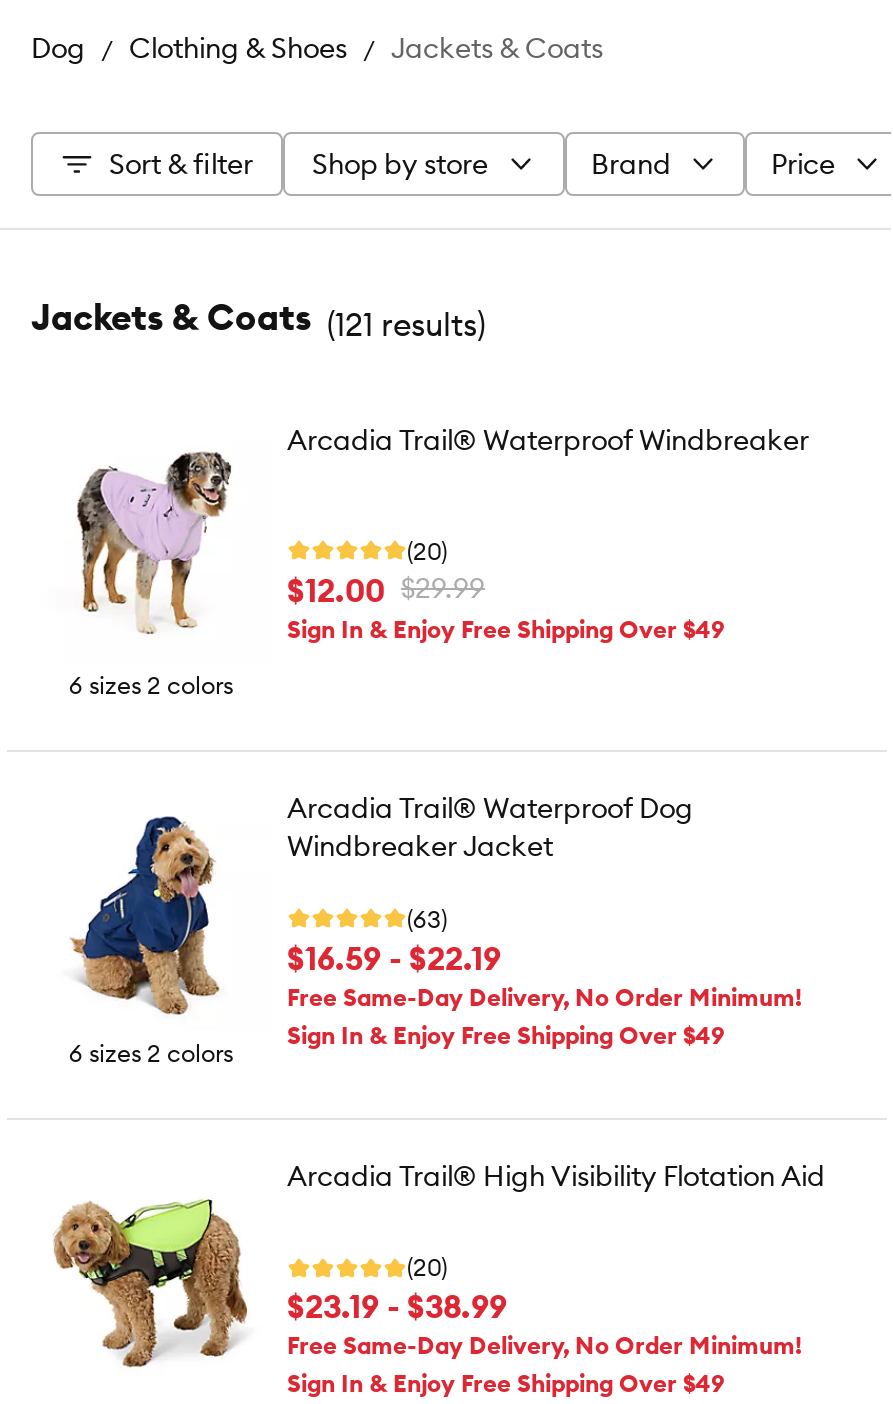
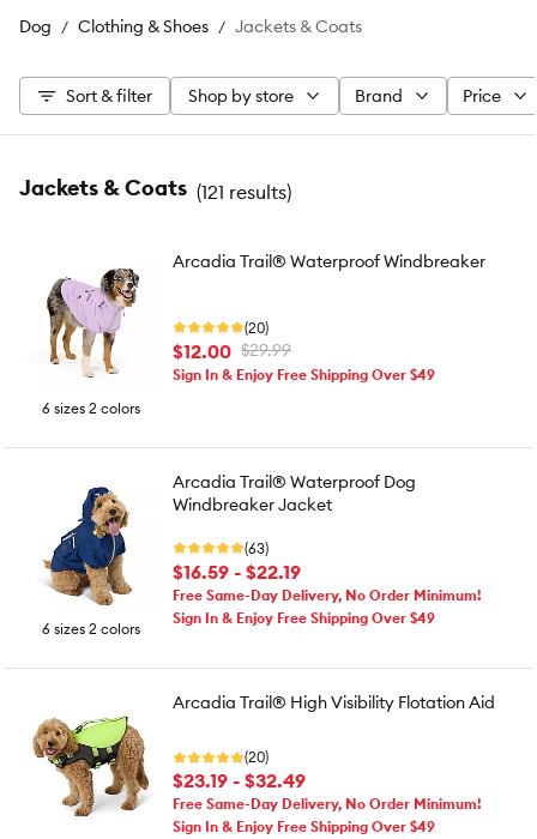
[287,1286,507,1326] $23.19 - $38.99 -> [173,768,306,792] $23.19 - $32.49

